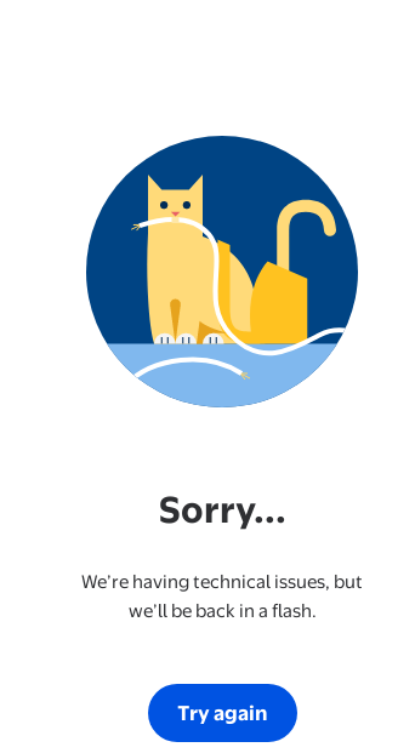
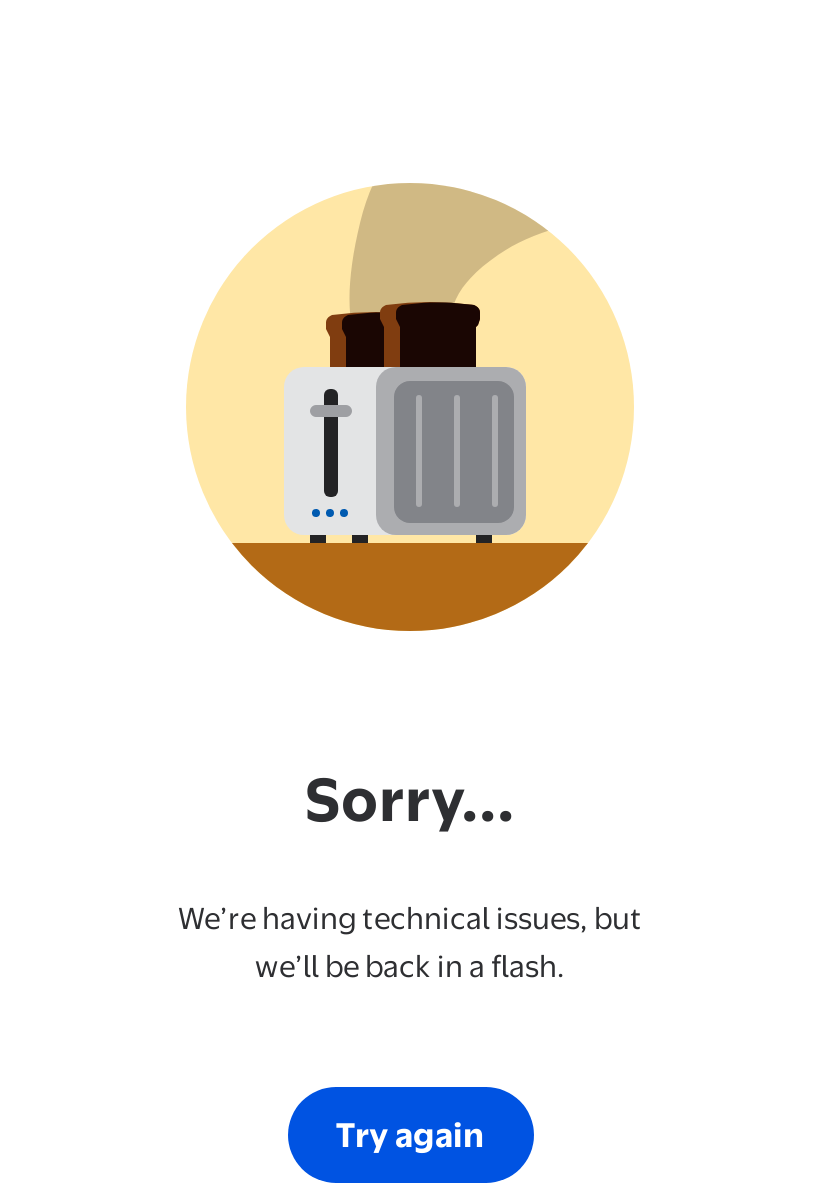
[85,135,359,409] [image] -> [186,183,634,633] [image]

